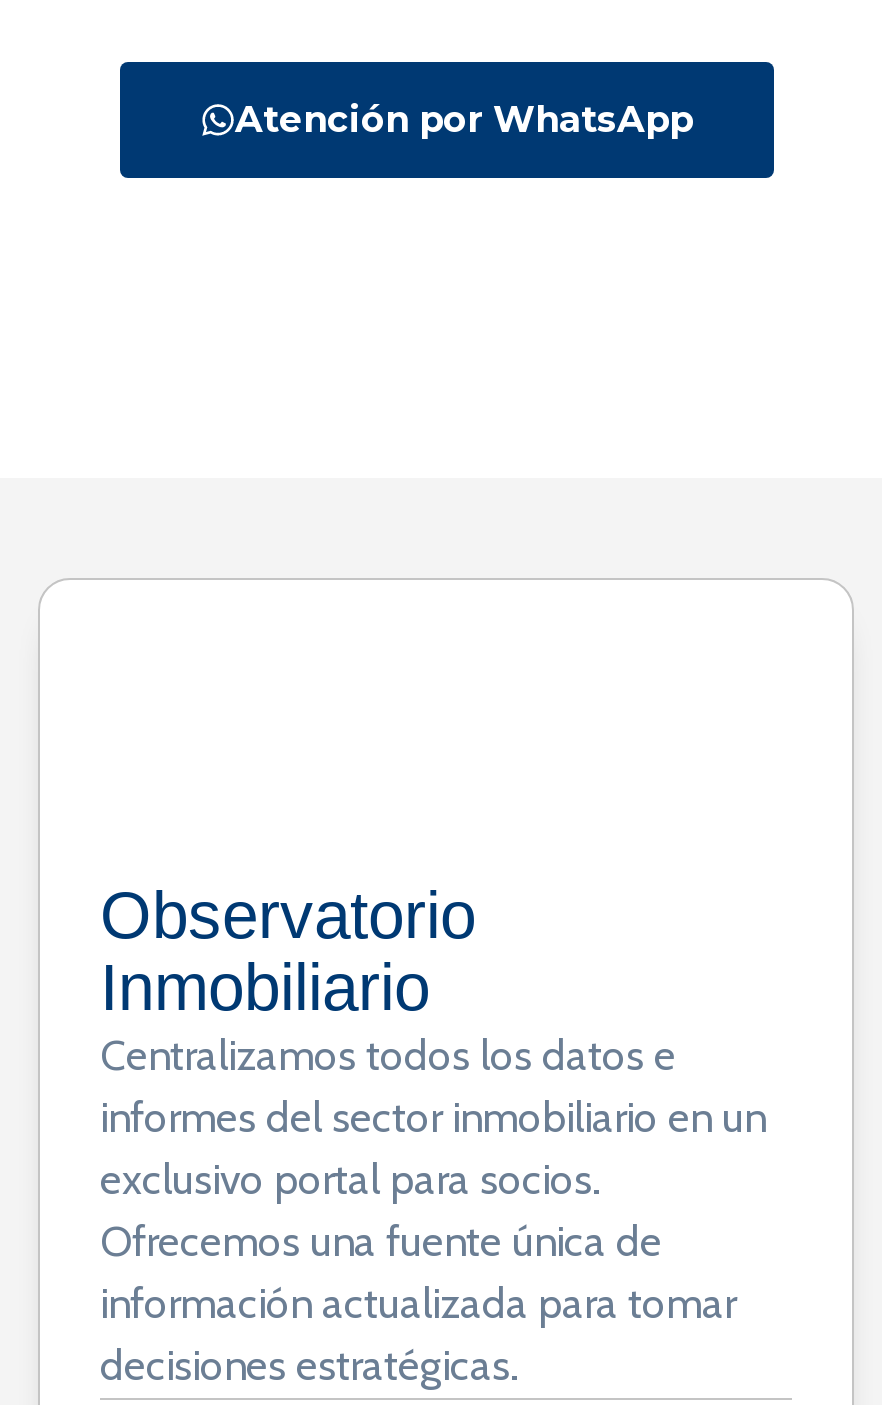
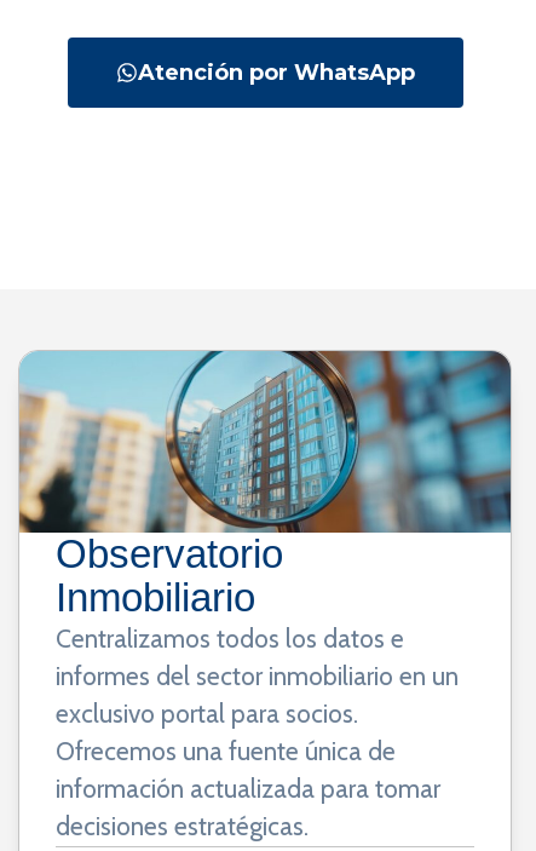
none -> [18,350,512,534] [image]

